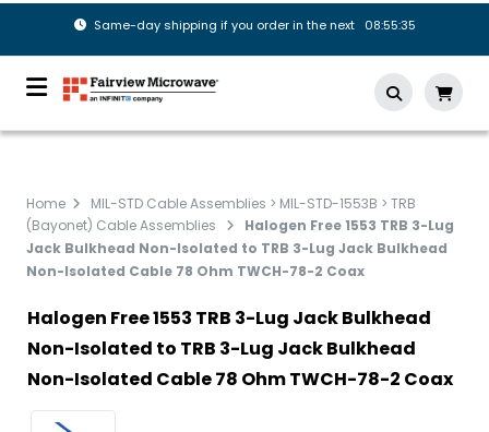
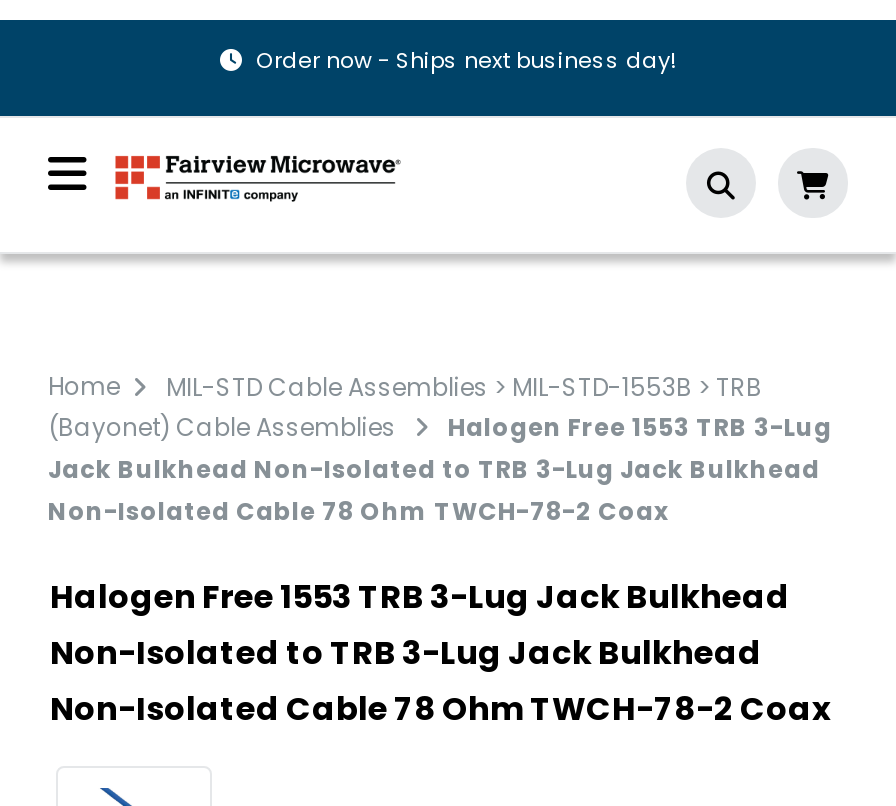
[93,16,415,33] Same-day shipping if you order in the next 08:55:35 -> [256,43,676,75] Order now - Ships next business day!

